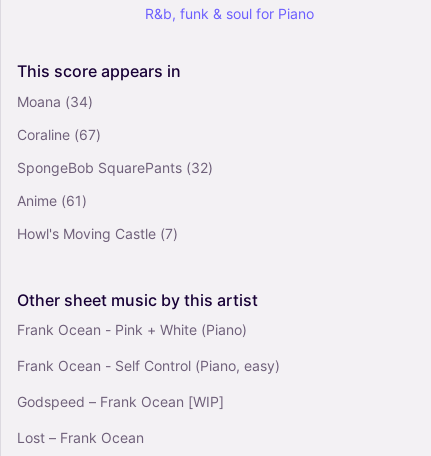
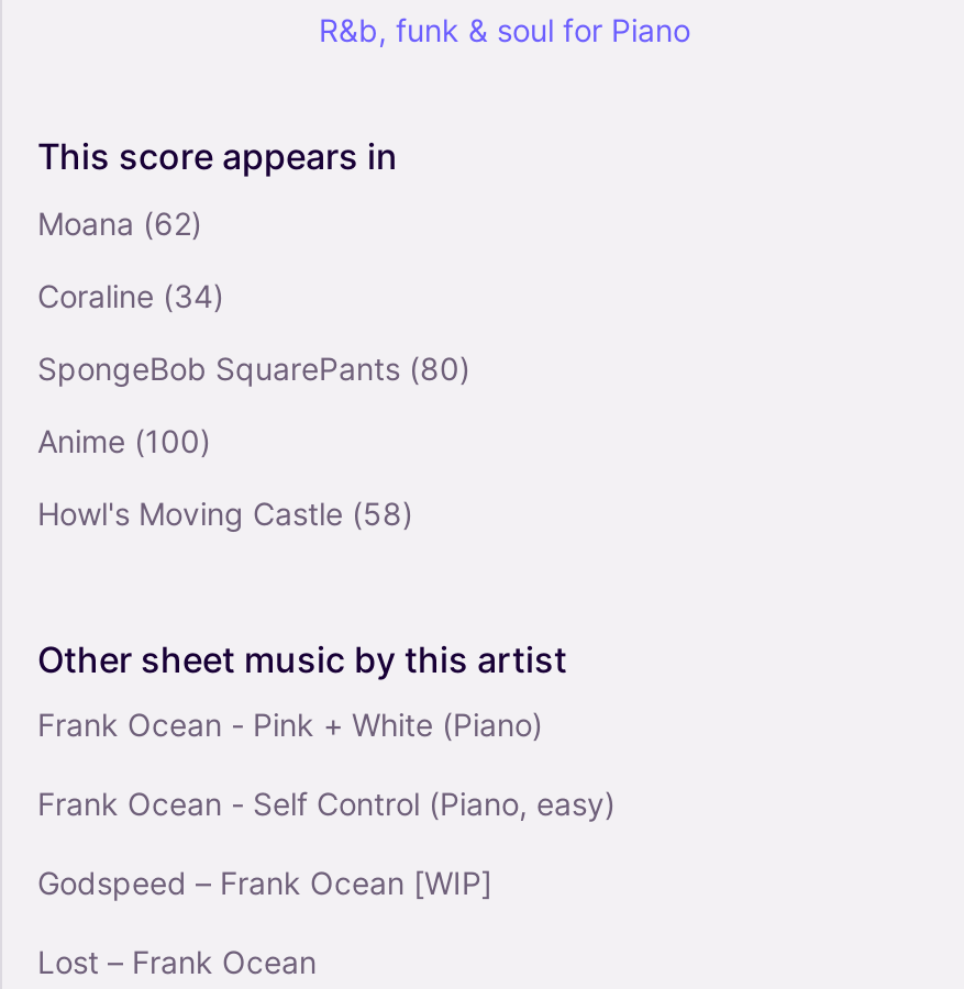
[17,92,93,109] Moana (34) -> [37,203,202,241] Moana (62)
[17,125,101,142] Coraline (67) -> [37,276,224,313] Coraline (34)
[17,158,213,175] SpongeBob SquarePants (32) -> [37,348,470,386] SpongeBob SquarePants (80)
[17,191,87,208] Anime (61) -> [37,421,211,458] Anime (100)
[17,224,178,241] Howl's Moving Castle (7) -> [37,493,413,531] Howl's Moving Castle (58)

